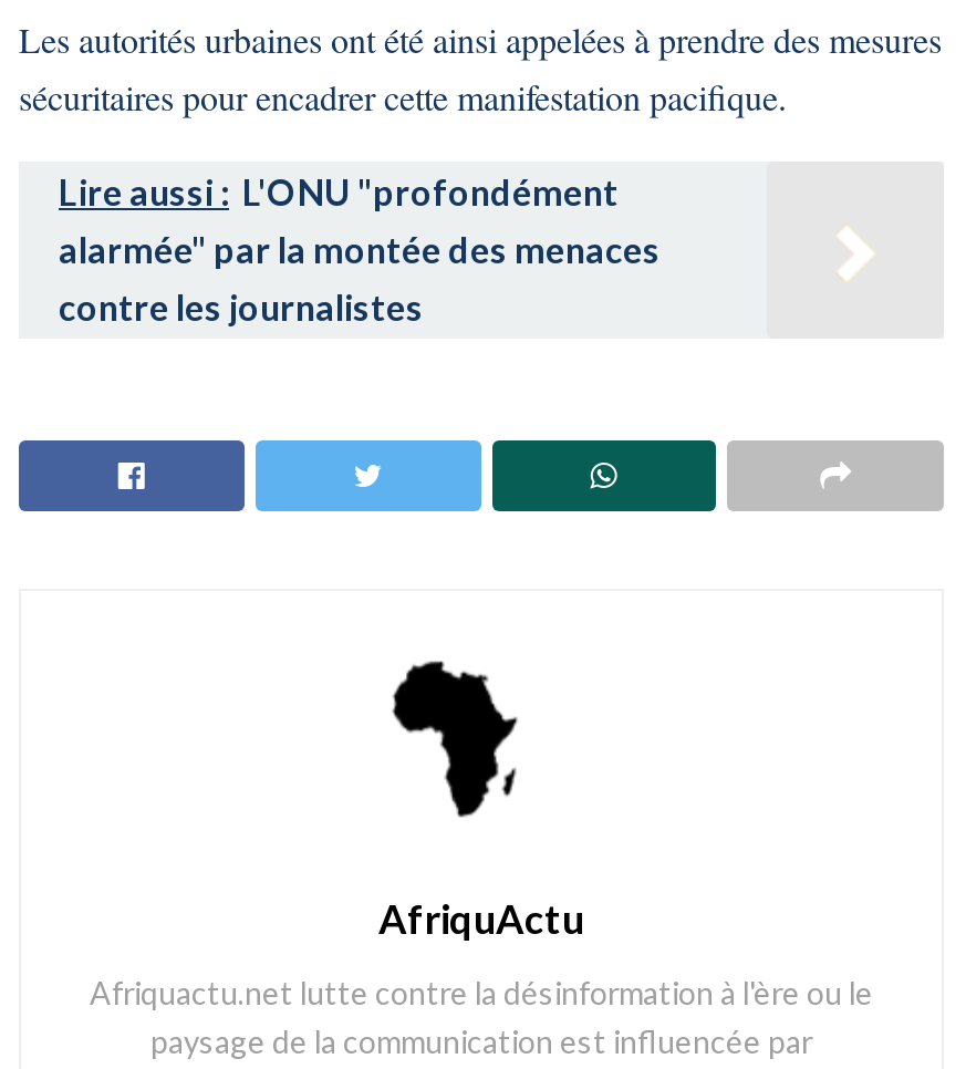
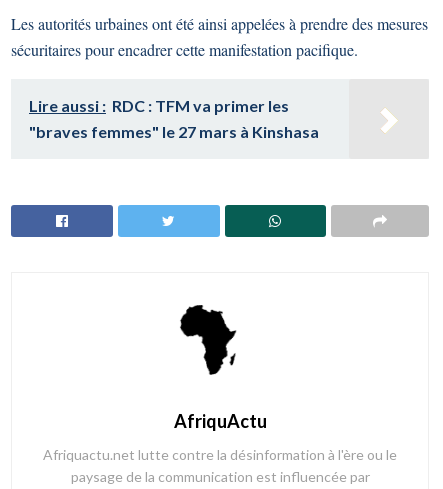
[59,170,661,327] Lire aussi : L'ONU "profondément | alarmée" par la montée des menaces | contre les journalistes -> [29,96,319,141] Lire aussi : RDC : TFM va primer les | "braves femmes" le 27 mars à Kinshasa

